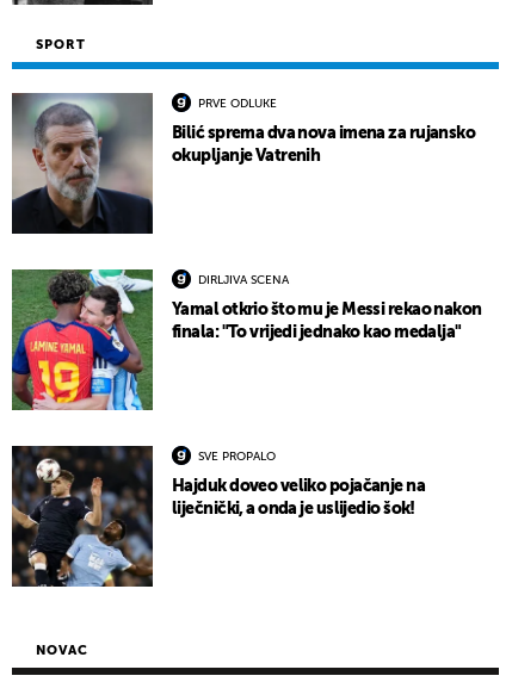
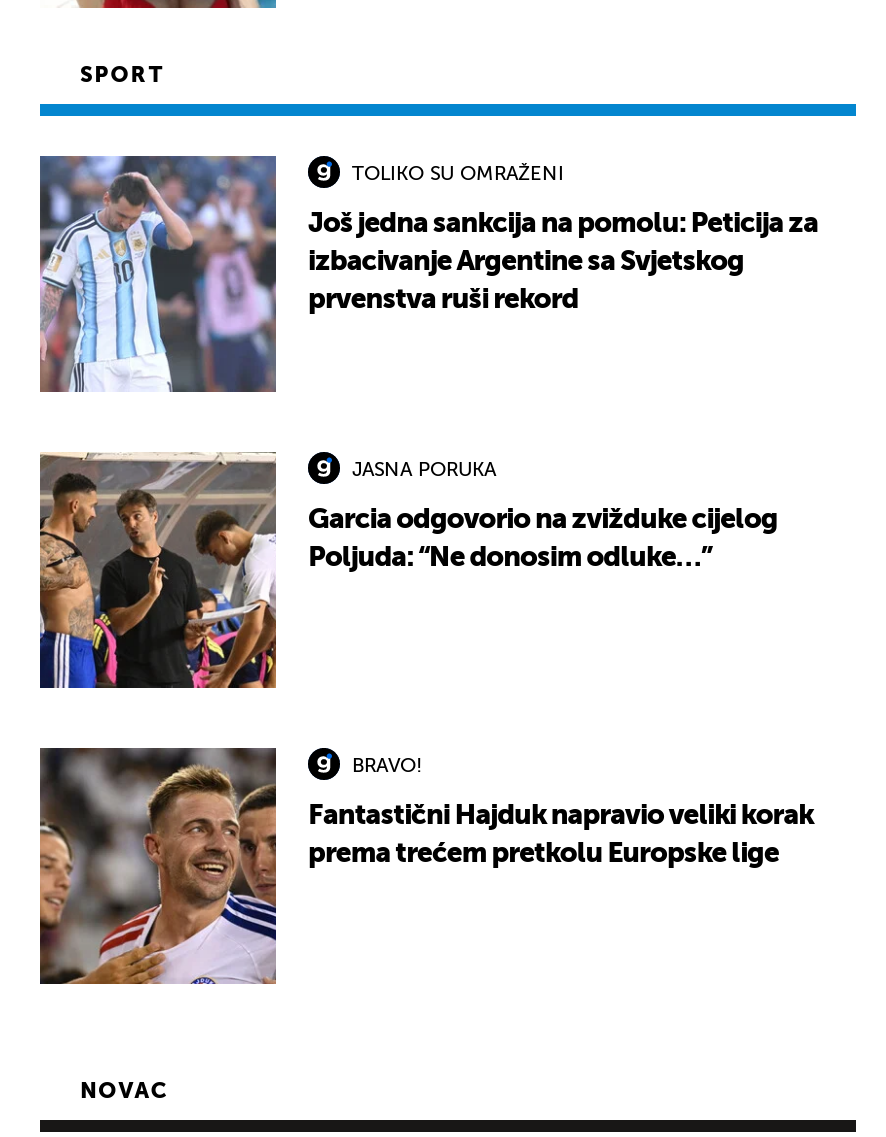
[11,93,475,235] [image] | Bilić sprema dva nova imena za rujansko | okupljanje Vatrenih -> [38,156,818,394] [image] | Još jedna sankcija na pomolu: Peticija za | izbacivanje Argentine sa Svjetskog | prvenstva ruši rekord
[198,98,277,110] PRVE ODLUKE -> [352,164,564,184] TOLIKO SU OMRAŽENI
[11,268,482,411] [image] | Yamal otkrio što mu je Messi rekao nakon | finala: "To vrijedi jednako kao medalja" -> [38,452,778,690] [image] | Garcia odgovorio na zvižduke cijelog | Poljuda: “Ne donosim odluke…”
[198,274,289,286] DIRLJIVA SCENA -> [352,460,496,480] JASNA PORUKA
[11,446,425,588] [image] | Hajduk doveo veliko pojačanje na | liječnički, a onda je uslijedio šok! -> [38,748,813,986] [image] | Fantastični Hajduk napravio veliki korak | prema trećem pretkolu Europske lige
[198,451,276,463] SVE PROPALO -> [352,756,422,776] BRAVO!

